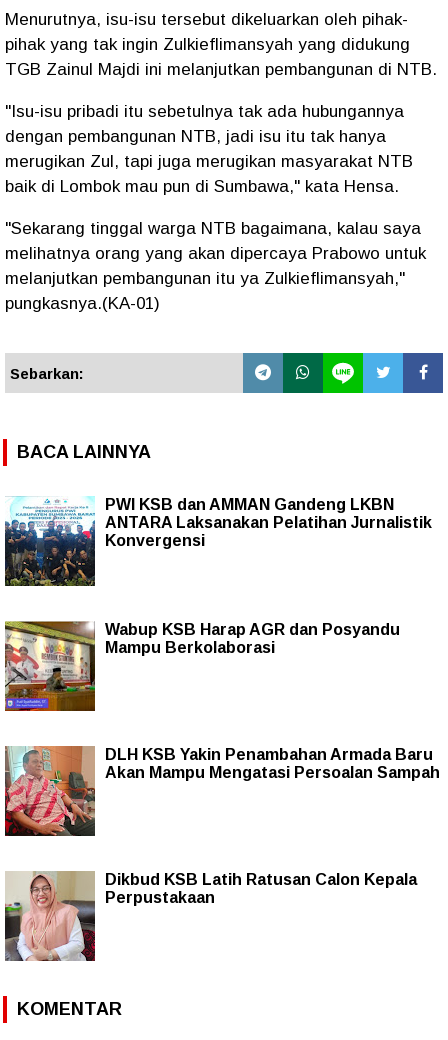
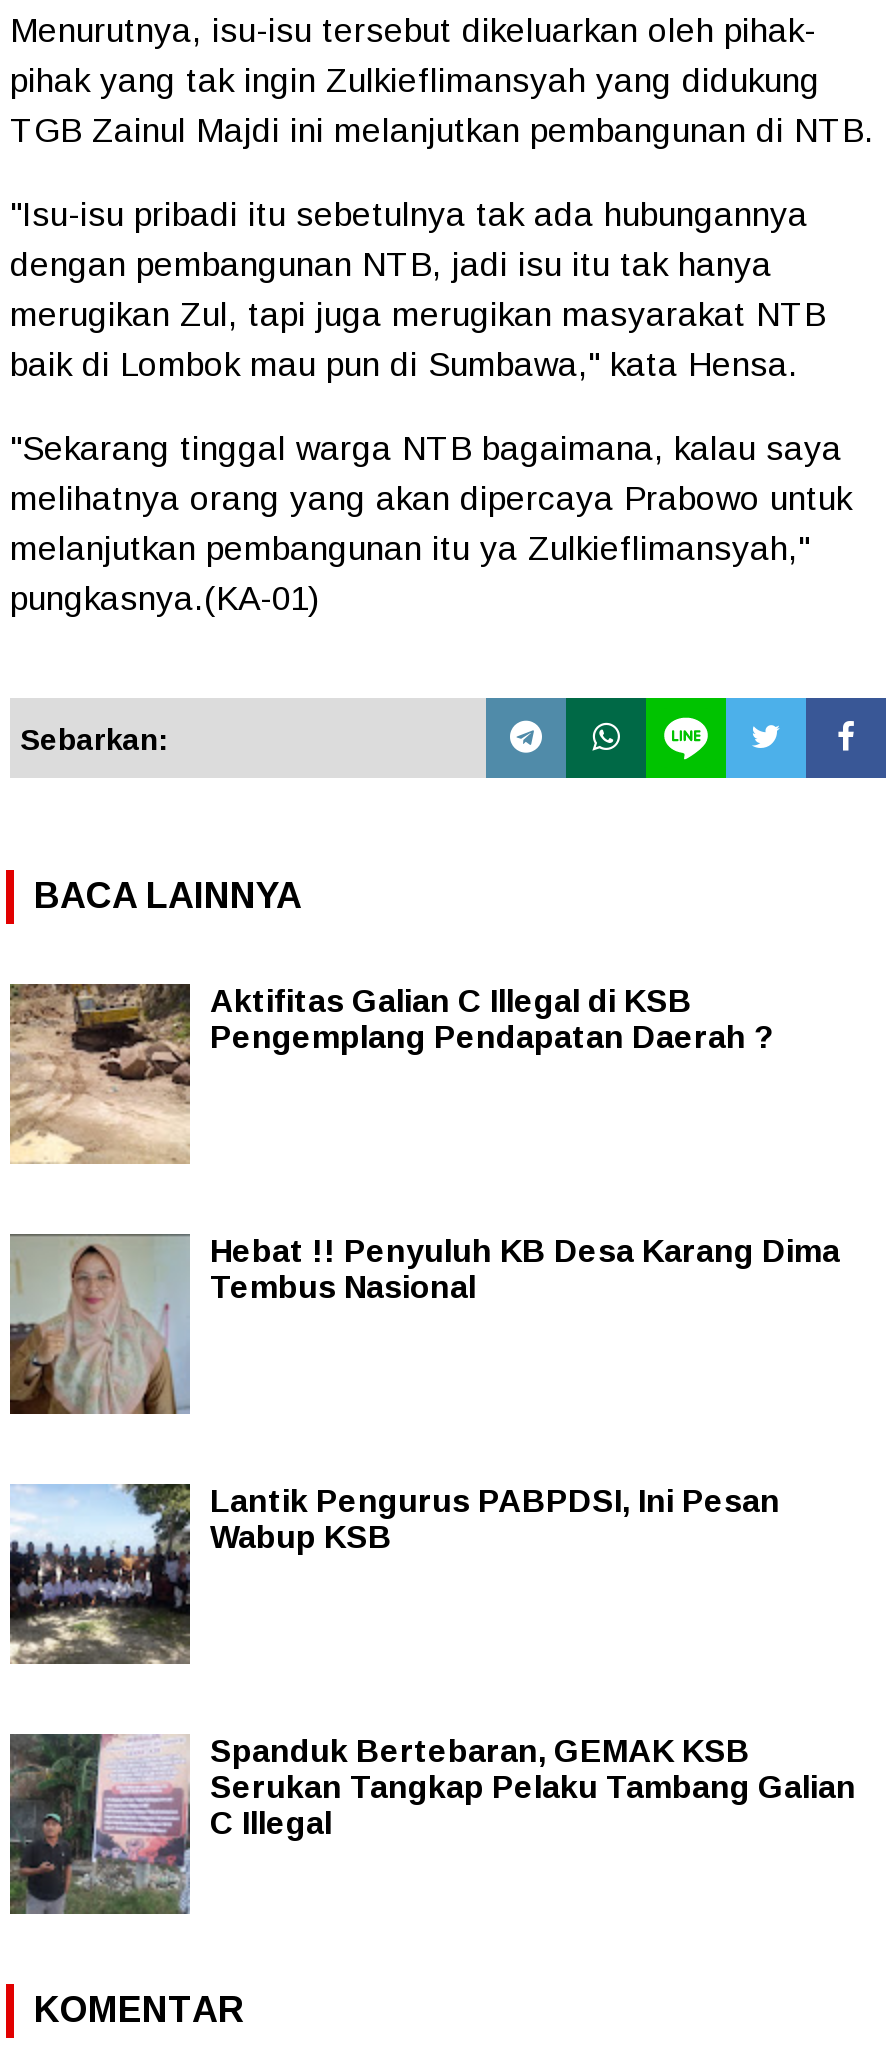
[4,496,432,587] [image] | PWI KSB dan AMMAN Gandeng LKBN | ANTARA Laksanakan Pelatihan Jurnalistik | Konvergensi -> [8,982,772,1164] [image] | Aktifitas Galian C Illegal di KSB | Pengemplang Pendapatan Daerah ?
[4,621,400,712] [image] | Wabup KSB Harap AGR dan Posyandu | Mampu Berkolaborasi -> [8,1233,840,1416] [image] | Hebat !! Penyuluh KB Desa Karang Dima | Tembus Nasional
[4,745,440,837] [image] | DLH KSB Yakin Penambahan Armada Baru | Akan Mampu Mengatasi Persoalan Sampah -> [8,1482,780,1666] [image] | Lantik Pengurus PABPDSI, Ini Pesan | Wabup KSB
[4,871,417,961] [image] | Dikbud KSB Latih Ratusan Calon Kepala | Perpustakaan -> [8,1732,856,1916] [image] | Spanduk Bertebaran, GEMAK KSB | Serukan Tangkap Pelaku Tambang Galian | C Illegal

